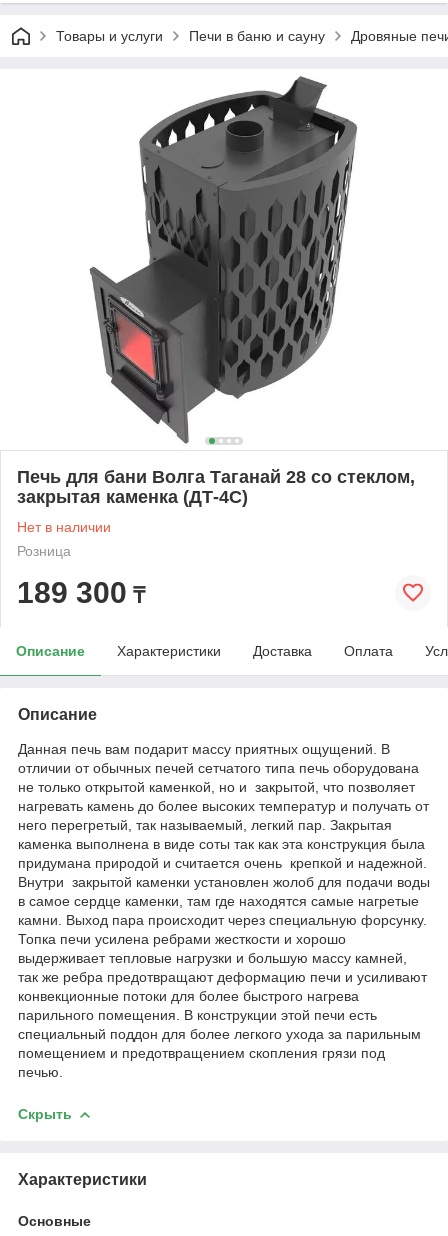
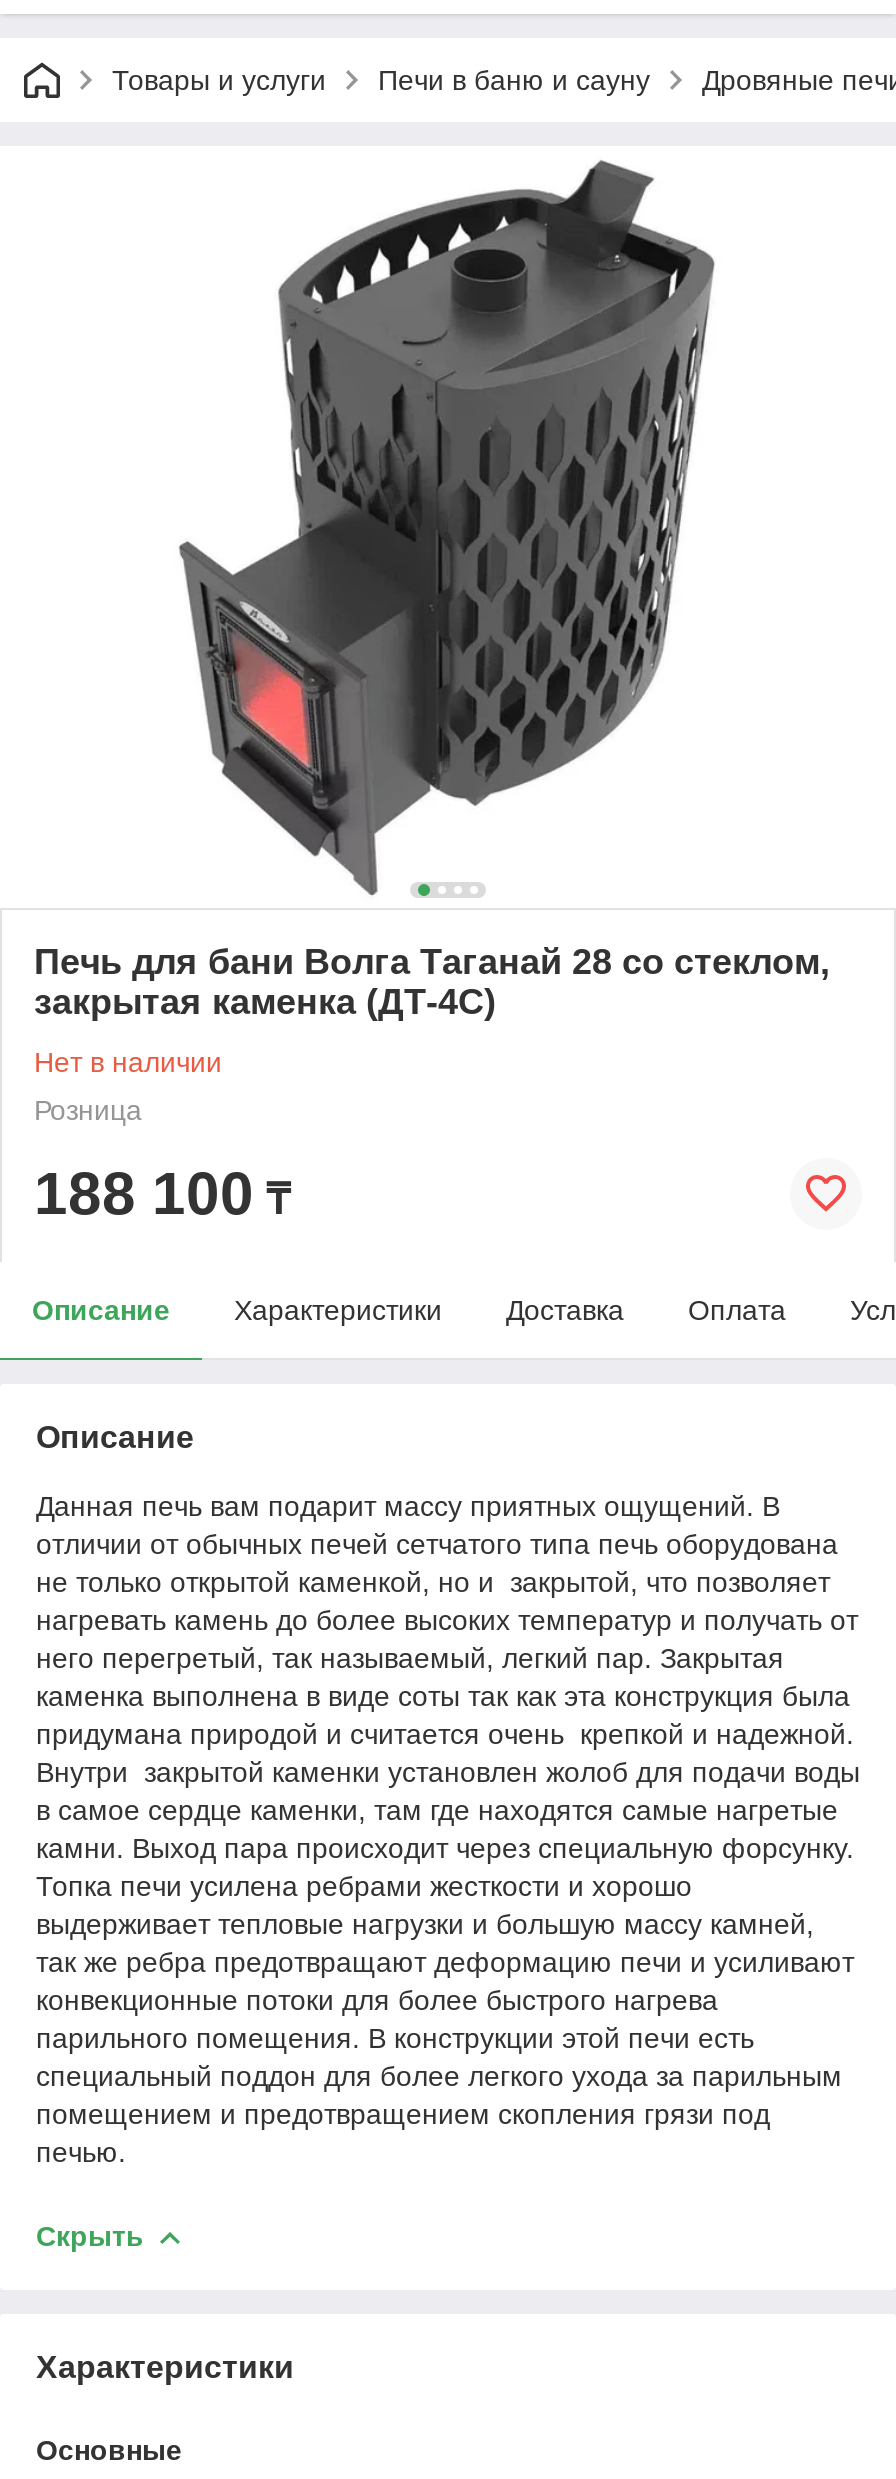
[17,576,145,609] 189 300 ₸ -> [34,1160,290,1226] 188 100 ₸

